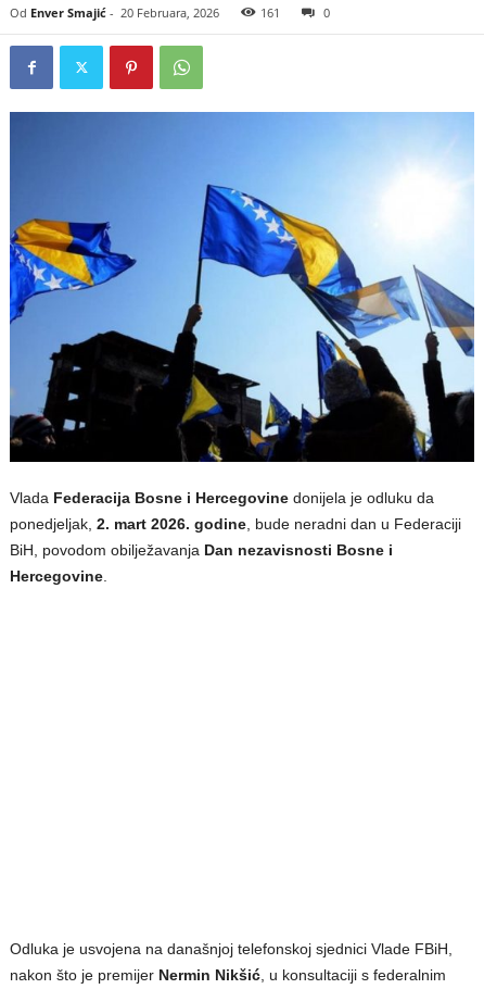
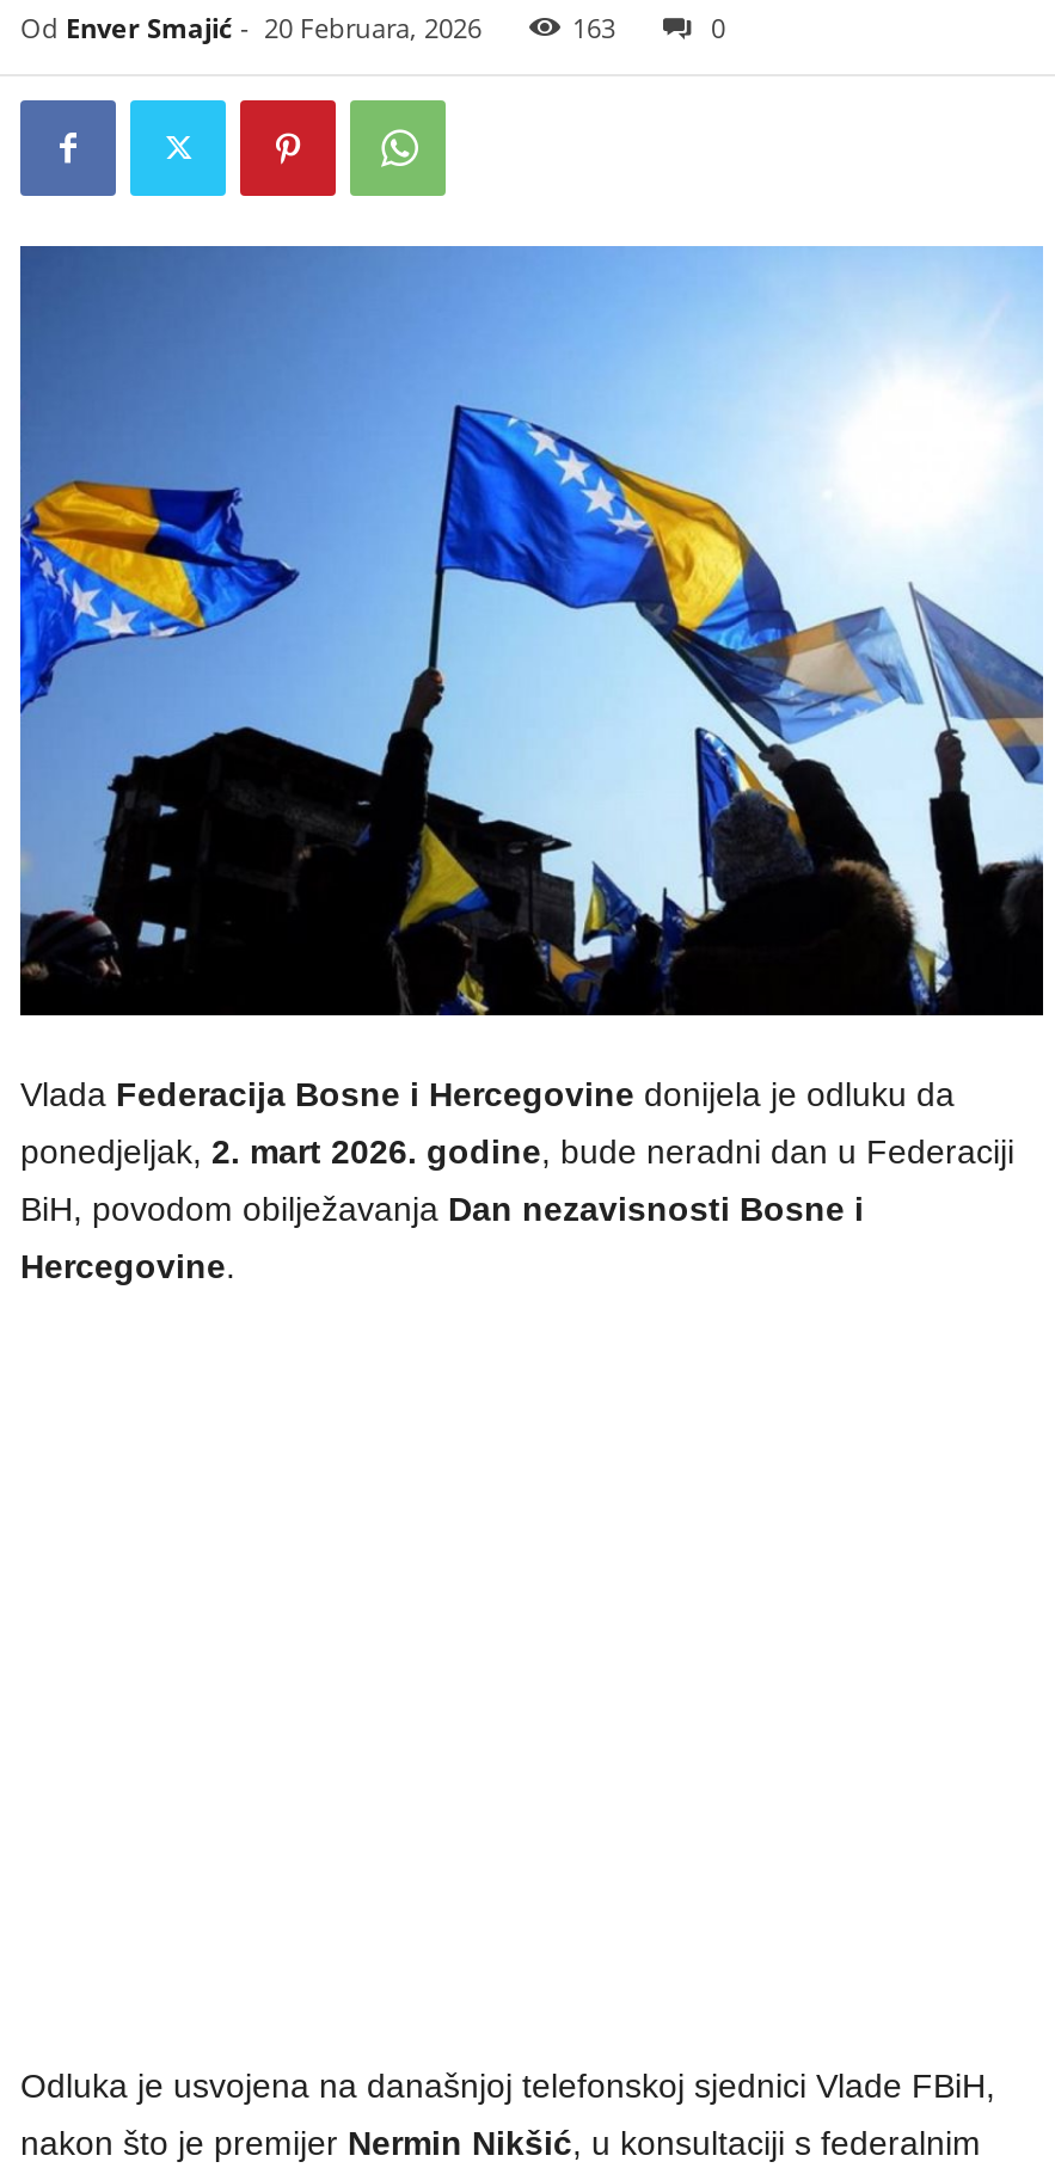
[260,4,280,21] 161 -> [572,10,615,45] 163

